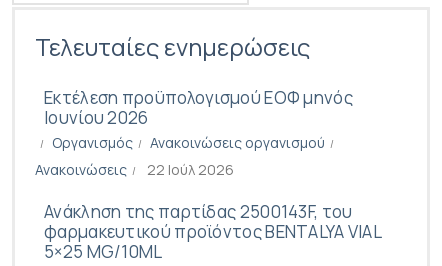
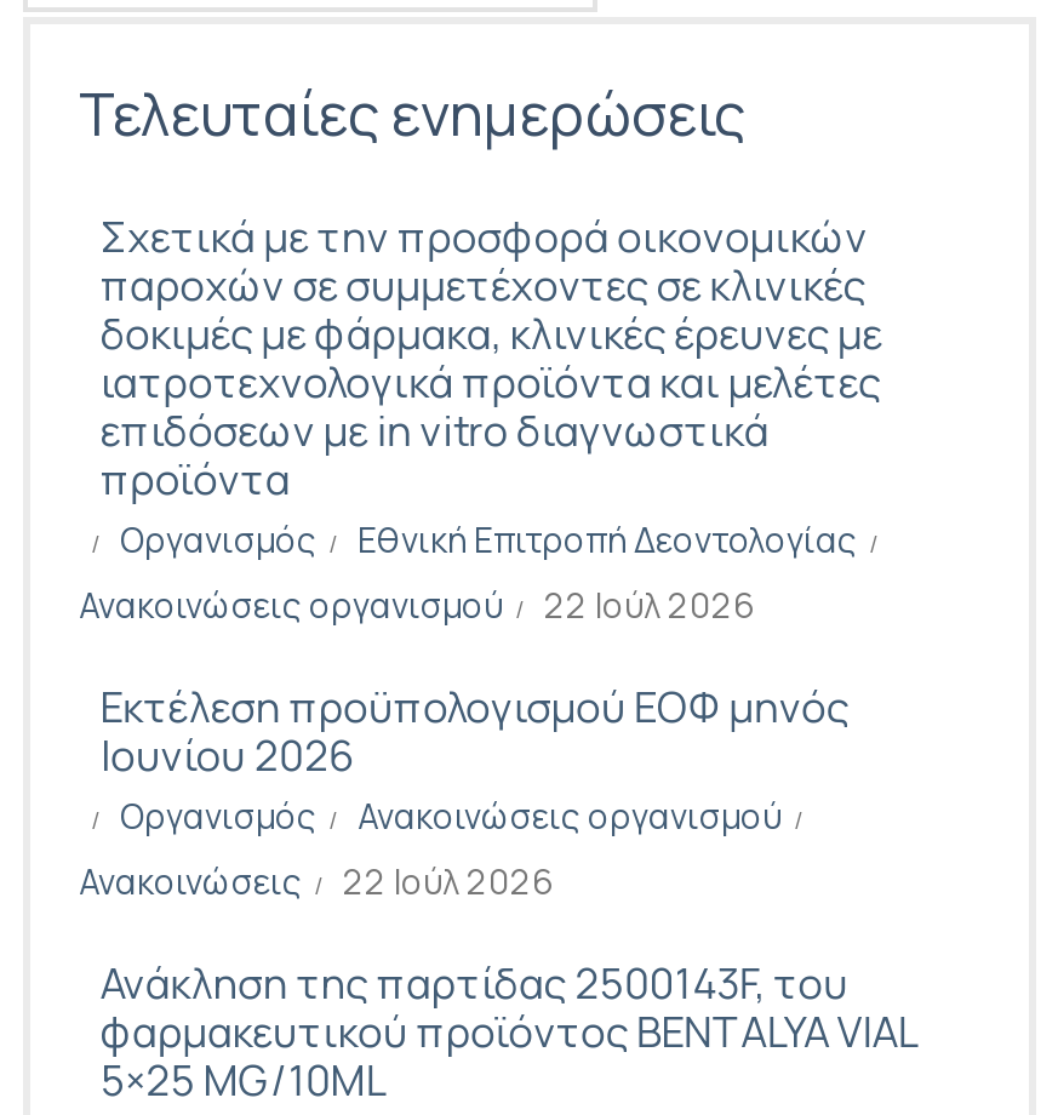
none -> [79,208,883,627] Σχετικά με την προσφορά οικονομικών | παροχών σε συμμετέχοντες σε κλινικές | δοκιμές με φάρμακα, κλινικές έρευνες με | ιατροτεχνολογικά προϊόντα και μελέτες | επιδόσεων με in vitro διαγνωστικά | προϊόντα | Οργανισμός | Εθνική Επιτροπή Δεοντολογίας | Ανακοινώσεις οργανισμού | 22 Ιούλ 2026

